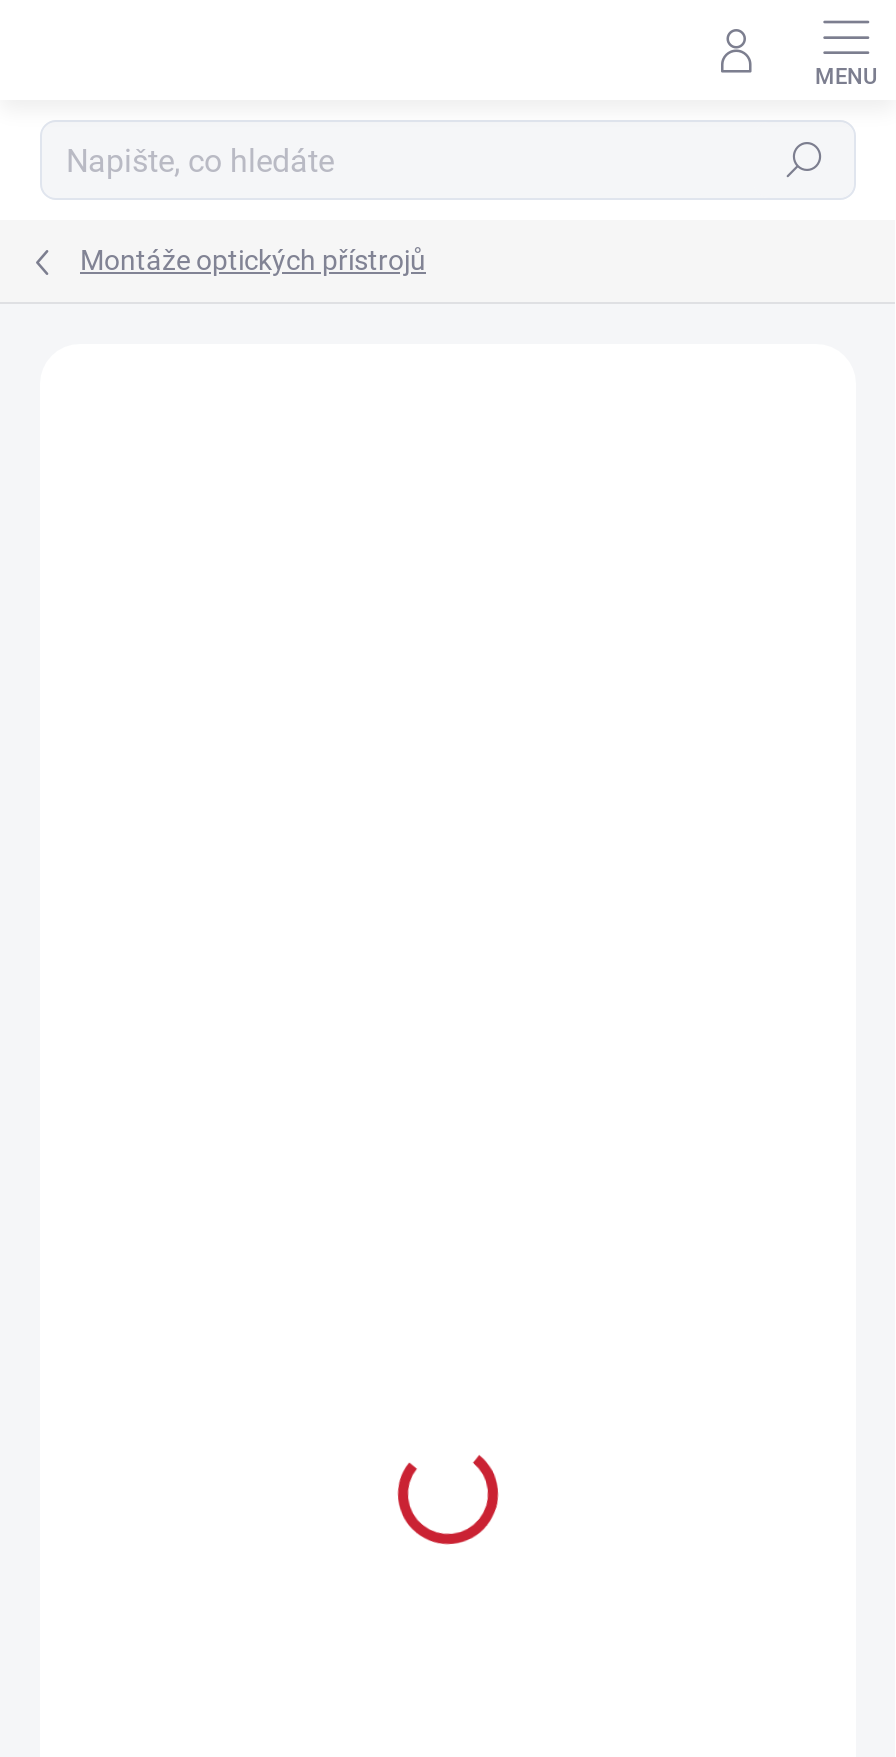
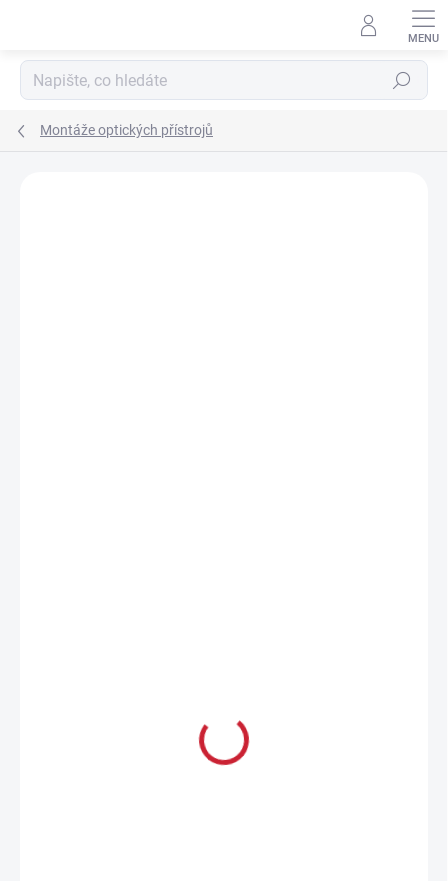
[396,1442,500,1548] [image] -> [198,719,250,773] [image]

